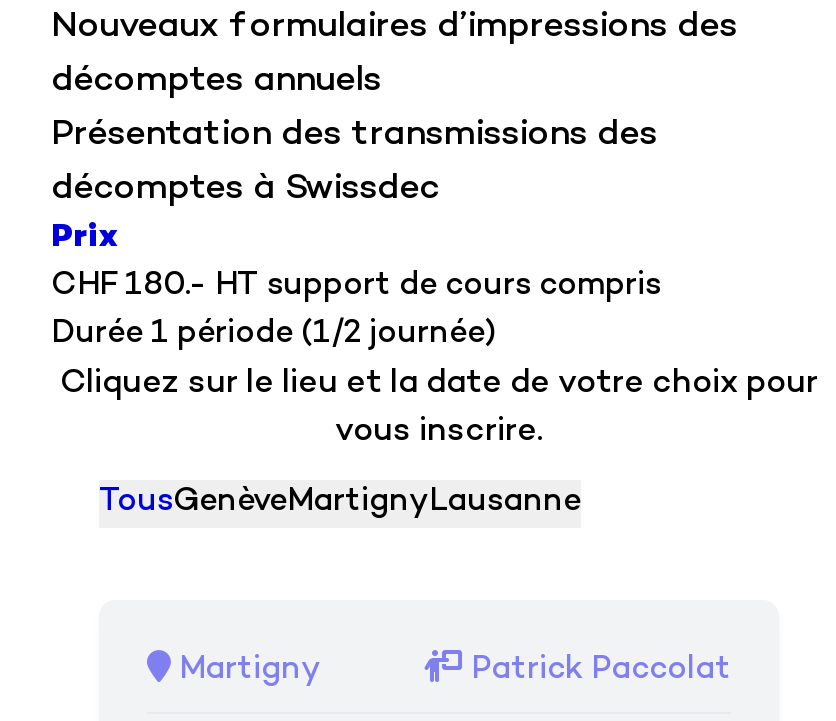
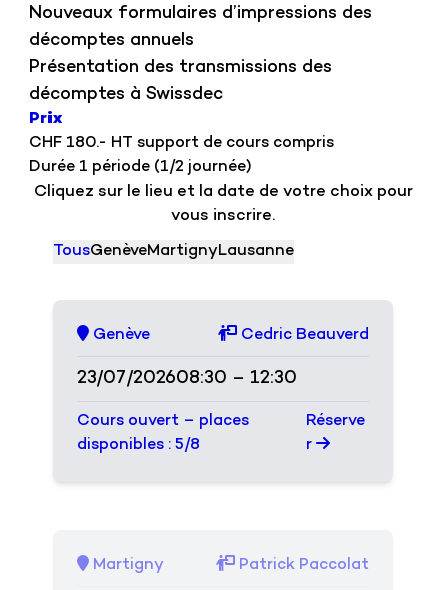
none -> [77,327,369,454] Genève | Cedric Beauverd | 23/07/202608:30 – 12:30 | Cours ouvert – places | disponibles : 5/8
none -> [306,413,365,454] Réserve | r

